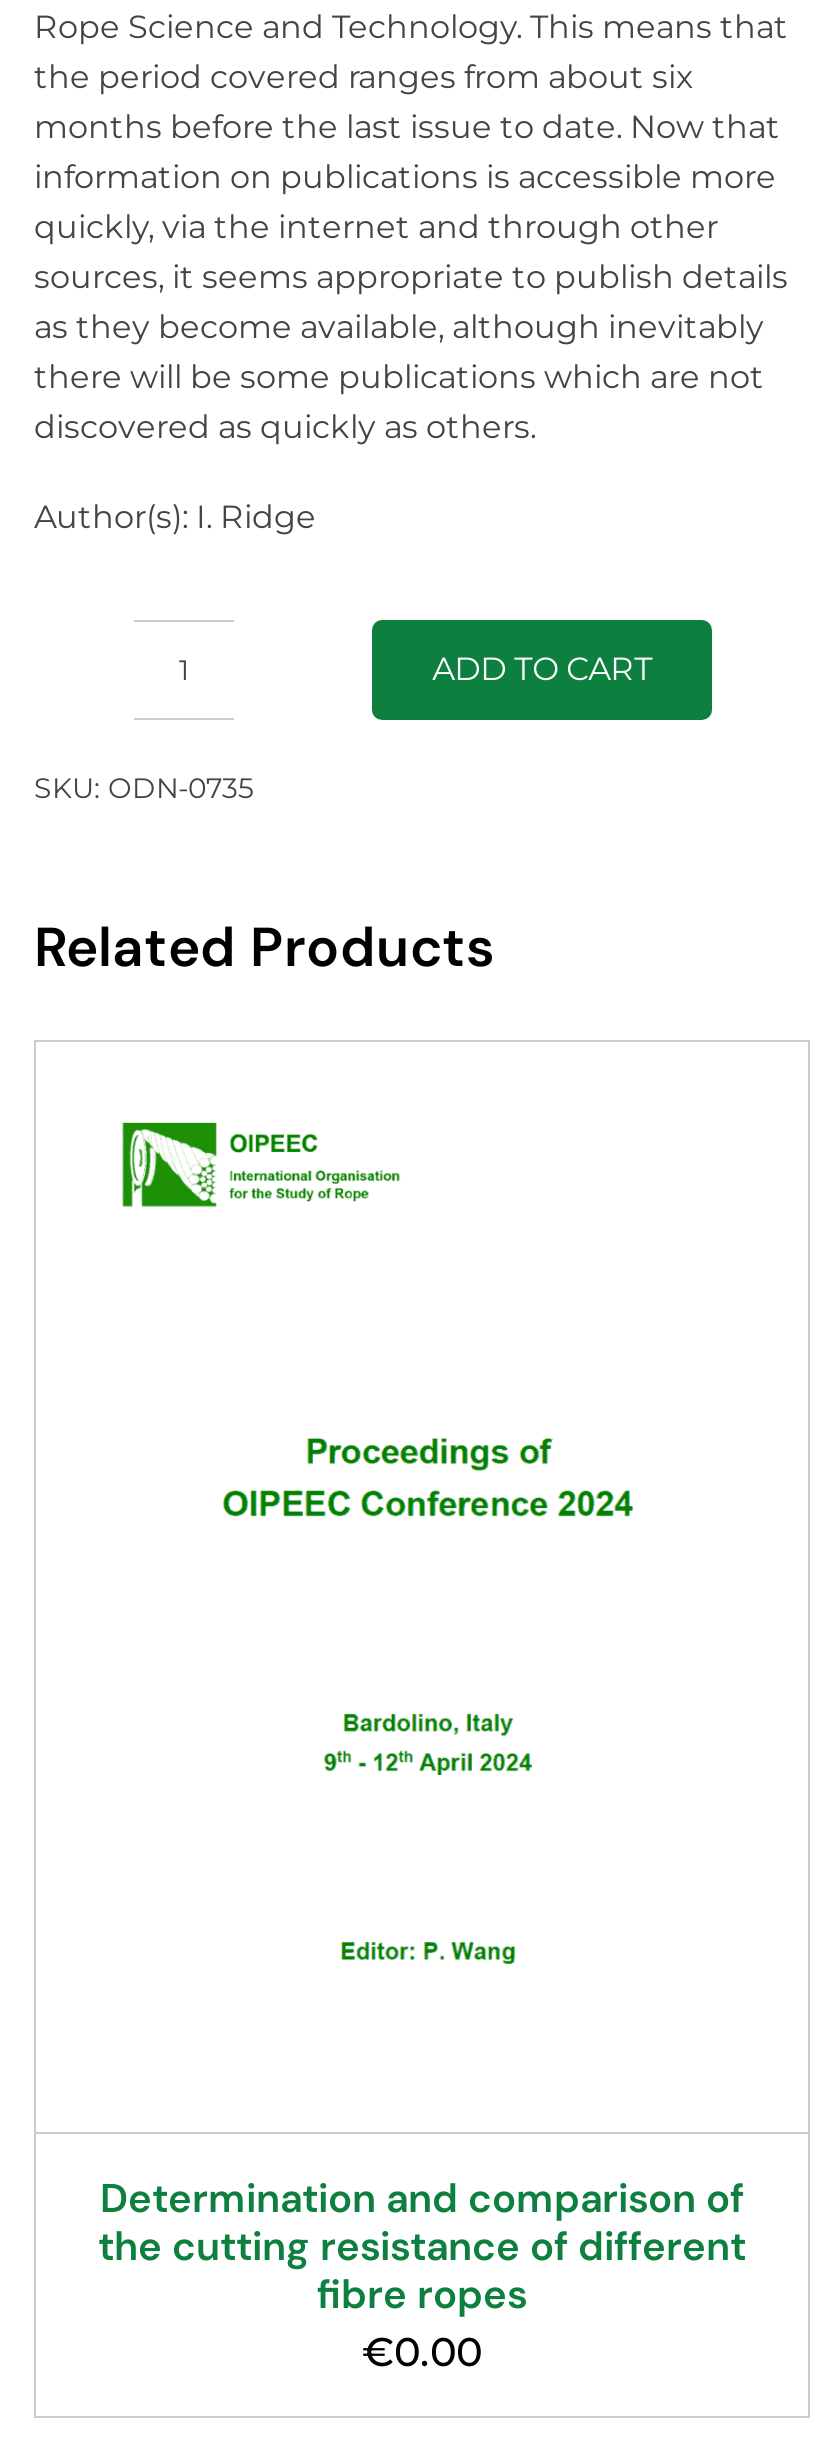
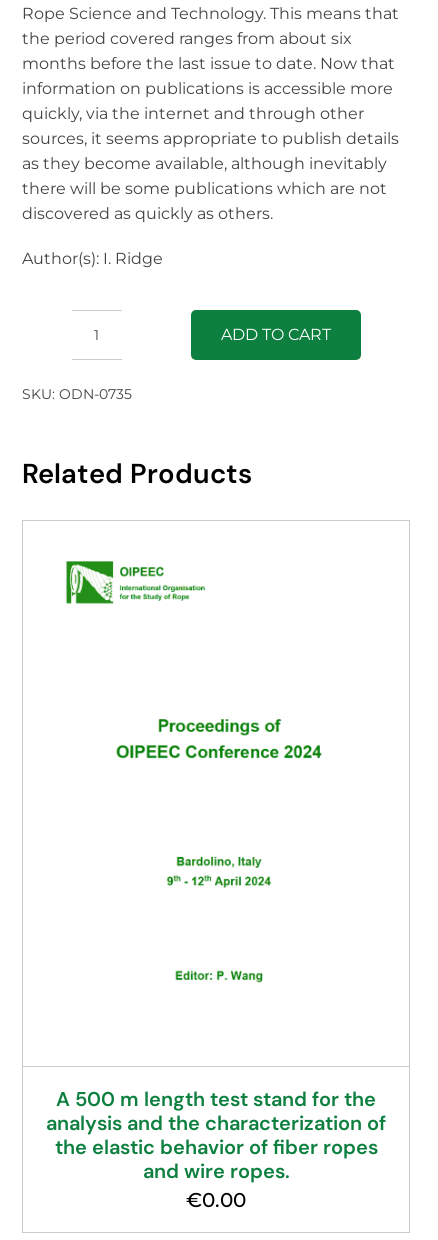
[98,2173,746,2321] Determination and comparison of | the cutting resistance of different | fibre ropes -> [46,1086,386,1184] A 500 m length test stand for the | analysis and the characterization of | the elastic behavior of fiber ropes | and wire ropes.

